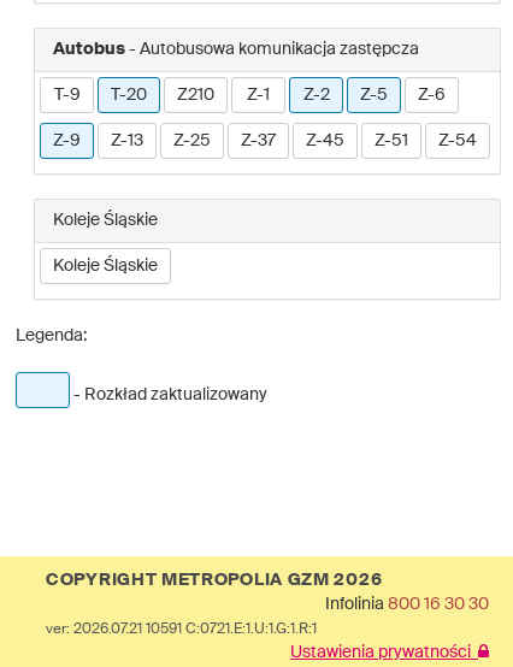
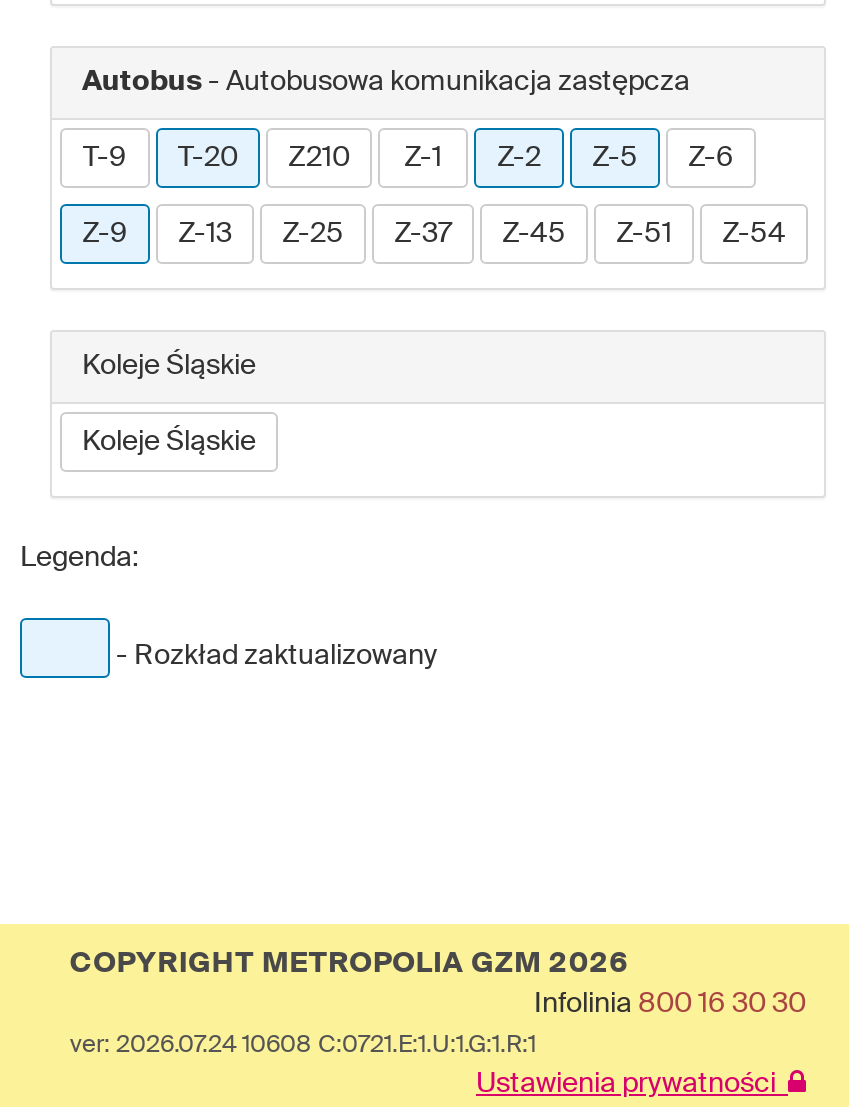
[46,622,317,637] ver: 2026.07.21 10591 C:0721.E:1.U:1.G:1.R:1 -> [70,1034,536,1058] ver: 2026.07.24 10608 C:0721.E:1.U:1.G:1.R:1

